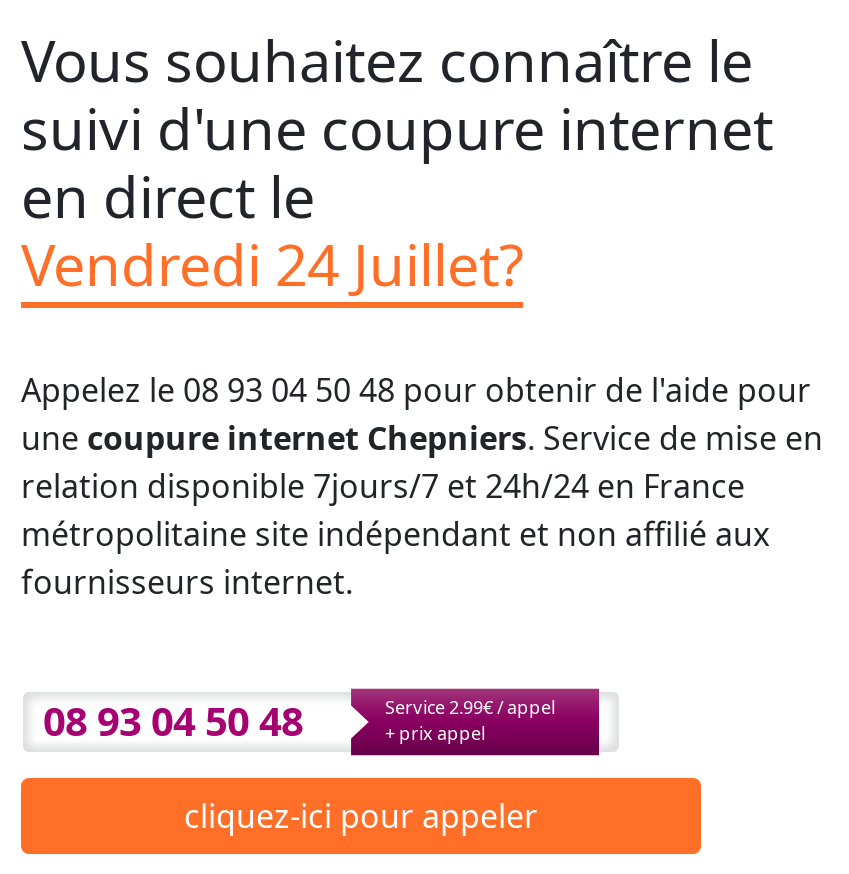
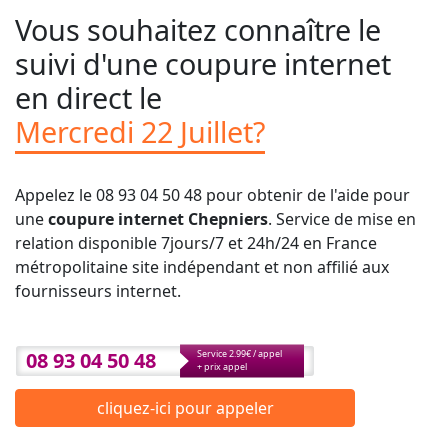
[21,225,523,303] Vendredi 24 Juillet? -> [15,112,265,151] Mercredi 22 Juillet?

